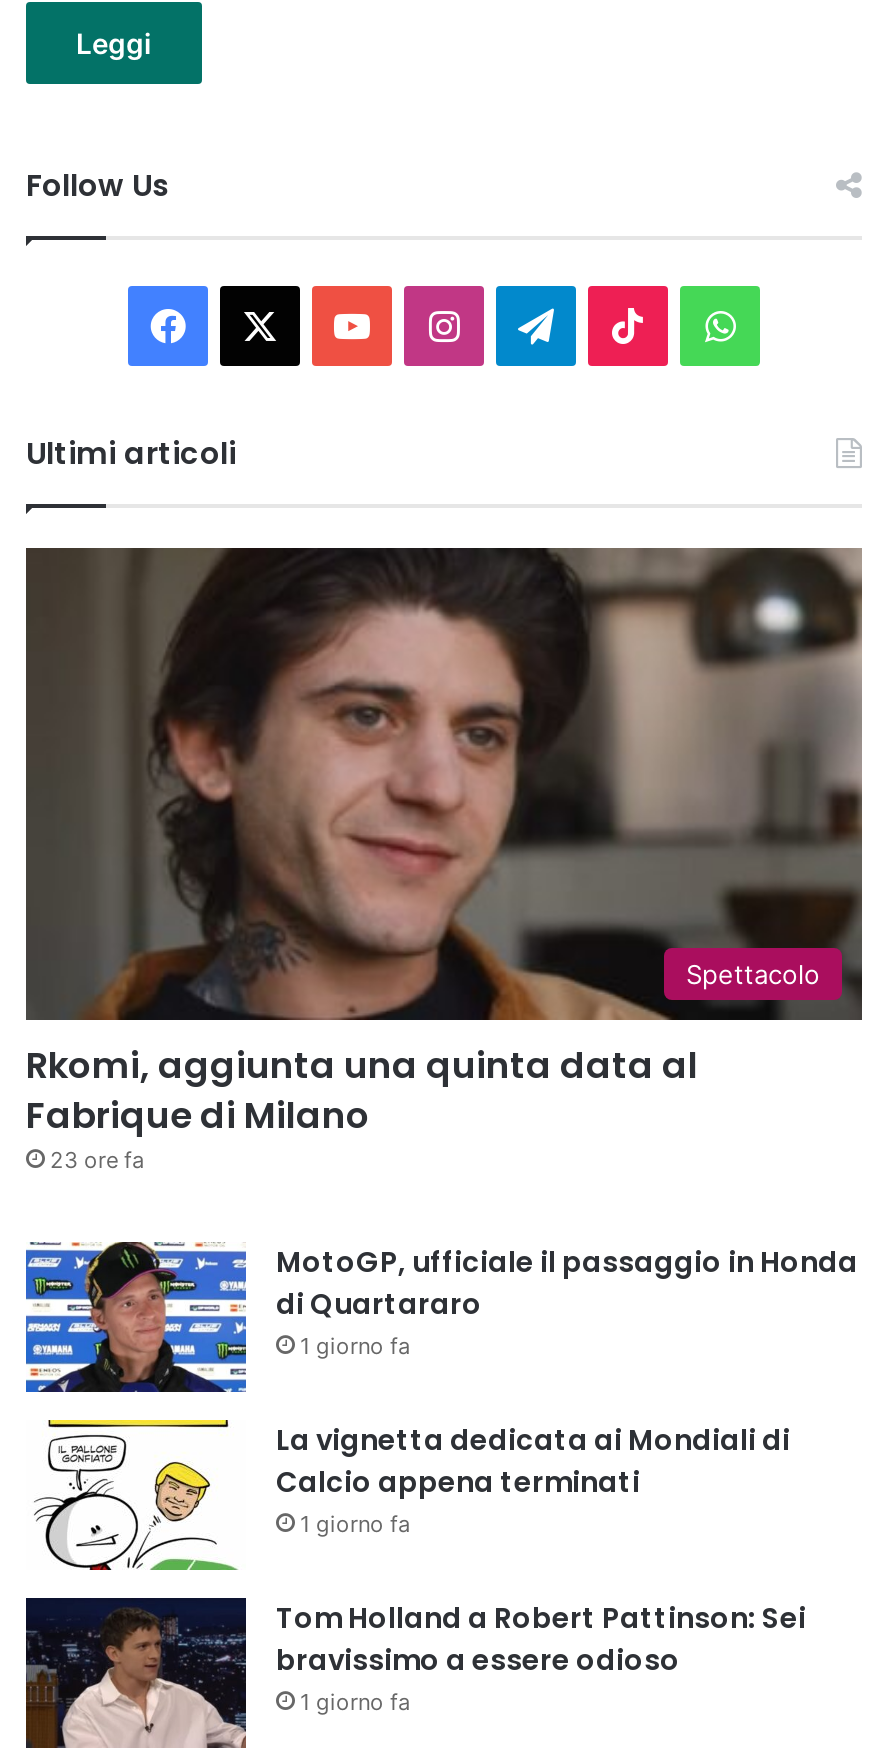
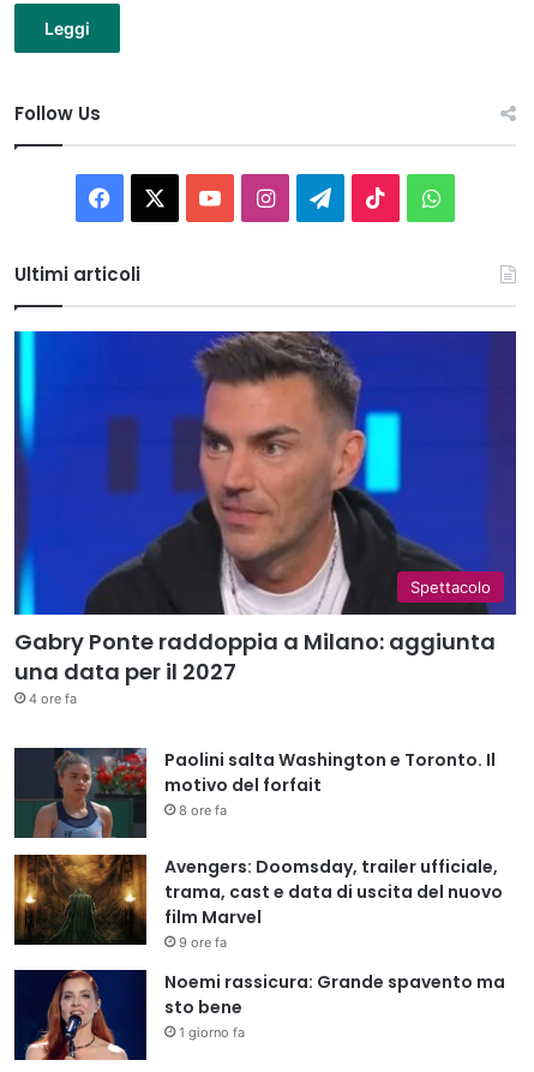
[24,546,864,1173] [image] | Rkomi, aggiunta una quinta data al | Fabrique di Milano | 23 ore fa -> [13,330,517,707] [image] | Gabry Ponte raddoppia a Milano: aggiunta | una data per il 2027 | 4 ore fa
[24,1241,858,1394] [image] | MotoGP, ufficiale il passaggio in Honda | di Quartararo | 1 giorno fa -> [13,747,496,839] [image] | Paolini salta Washington e Toronto. Il | motivo del forfait | 8 ore fa
[26,1418,790,1572] [image] | La vignetta dedicata ai Mondiali di | Calcio appena terminati | 1 giorno fa -> [13,854,503,950] [image] | Avengers: Doomsday, trailer ufficiale, | trama, cast e data di uscita del nuovo | film Marvel | 9 ore fa
[26,1596,806,1750] [image] | Tom Holland a Robert Pattinson: Sei | bravissimo a essere odioso -> [14,969,505,1061] [image] | Noemi rassicura: Grande spavento ma | sto bene

